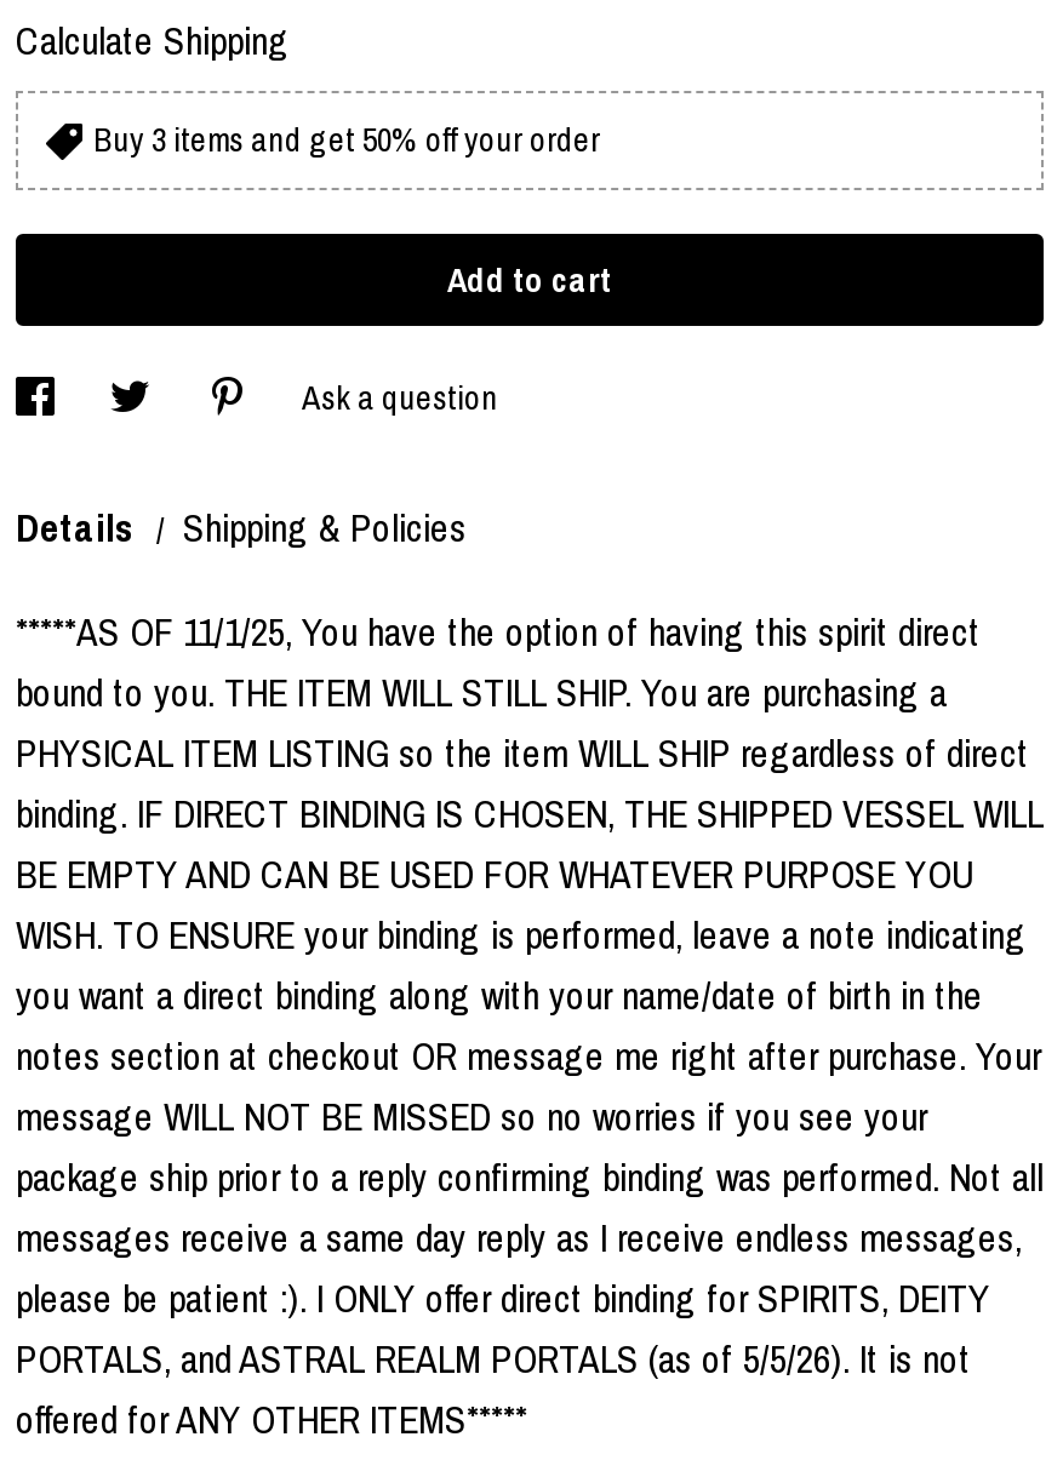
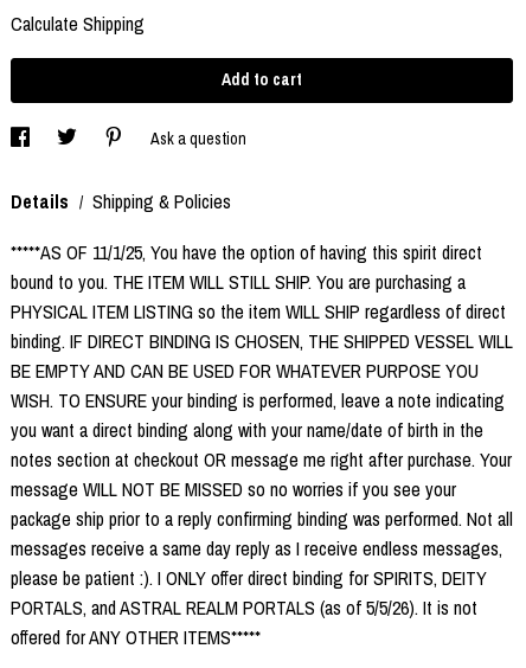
[86,117,600,161] Buy 3 items and get 50% off your order -> none

